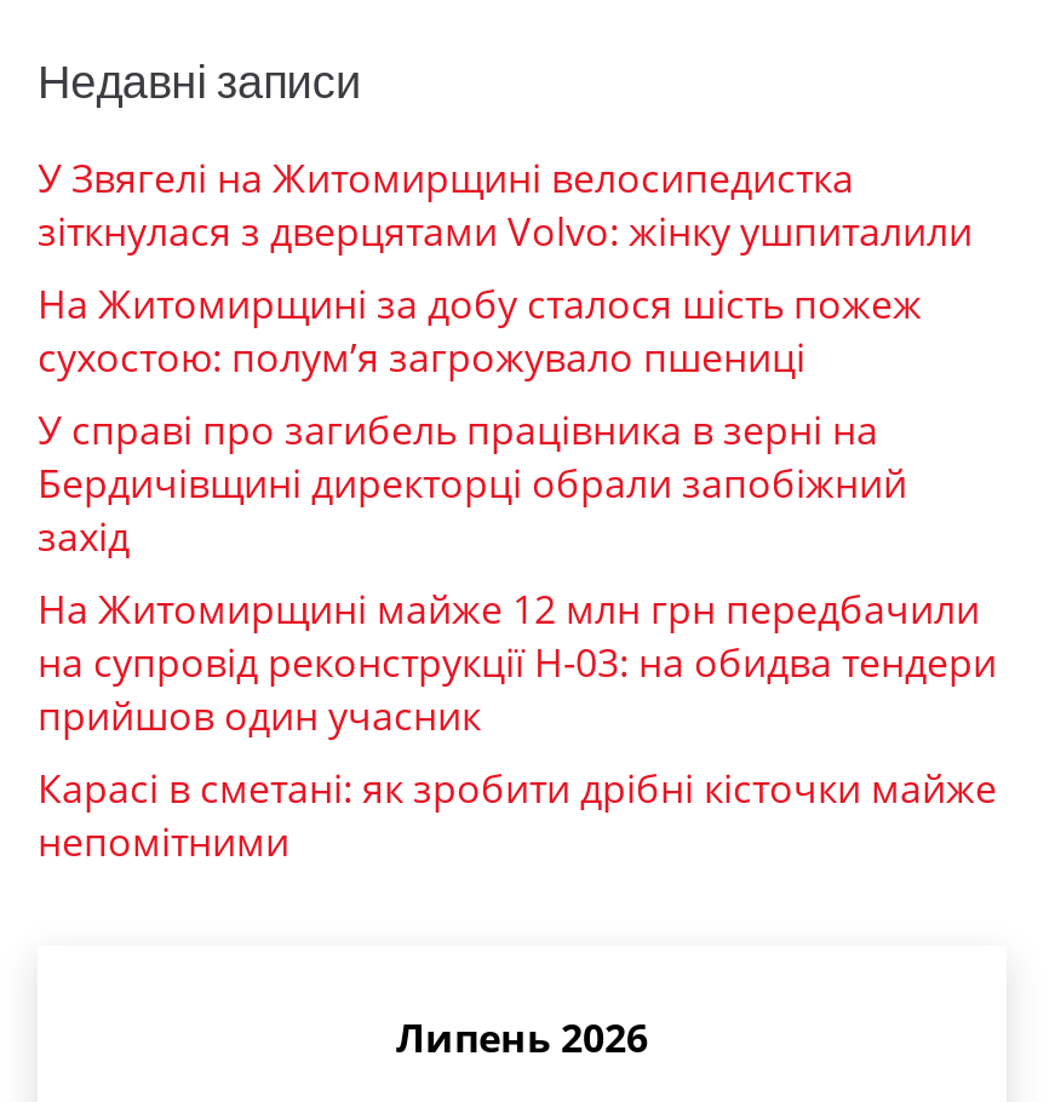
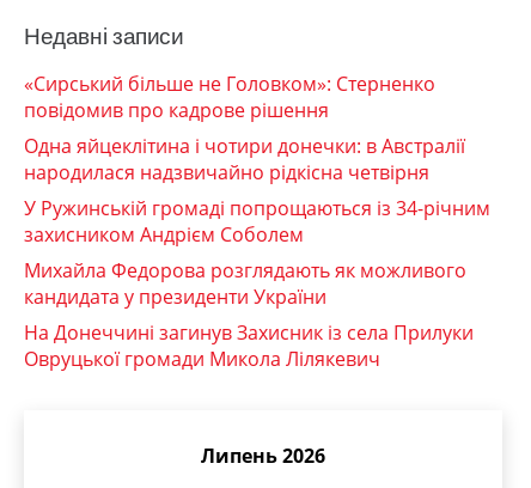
[38,151,997,868] У Звягелі на Житомирщині велосипедистка | зіткнулася з дверцятами Volvo: жінку ушпиталили | На Житомирщині за добу сталося шість пожеж | сухостою: полум’я загрожувало пшениці | У справі про загибель працівника в зерні на | Бердичівщині директорці обрали запобіжний | захід | На Житомирщині майже 12 млн грн передбачили | на супровід реконструкції Н-03: на обидва тендери | прийшов один учасник | Карасі в сметані: як зробити дрібні кісточки майже | непомітними -> [24,71,490,372] «Сирський більше не Головком»: Стерненко | повідомив про кадрове рішення | Одна яйцеклітина і чотири донечки: в Австралії | народилася надзвичайно рідкісна четвірня | У Ружинській громаді попрощаються із 34-річним | захисником Андрієм Соболем | Михайла Федорова розглядають як можливого | кандидата у президенти України | На Донеччині загинув Захисник із села Прилуки | Овруцької громади Микола Лілякевич

